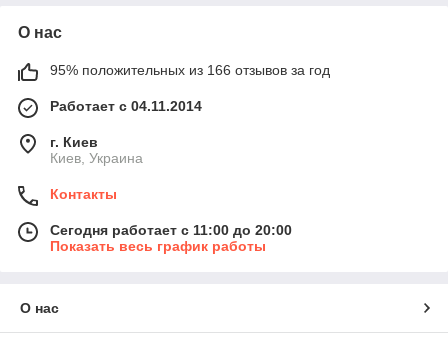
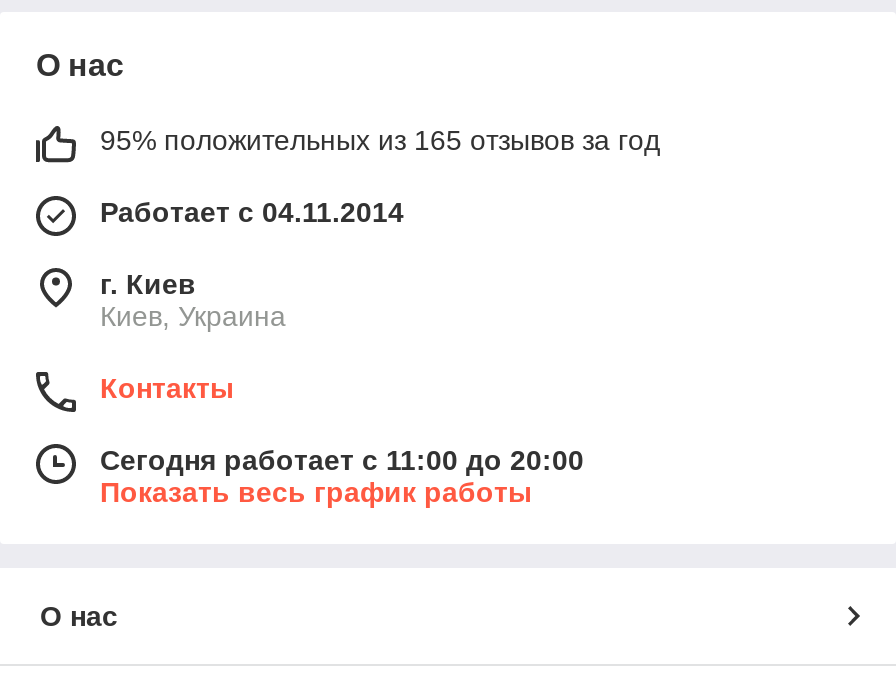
[50,62,330,78] 95% положительных из 166 отзывов за год -> [100,124,660,156] 95% положительных из 165 отзывов за год

